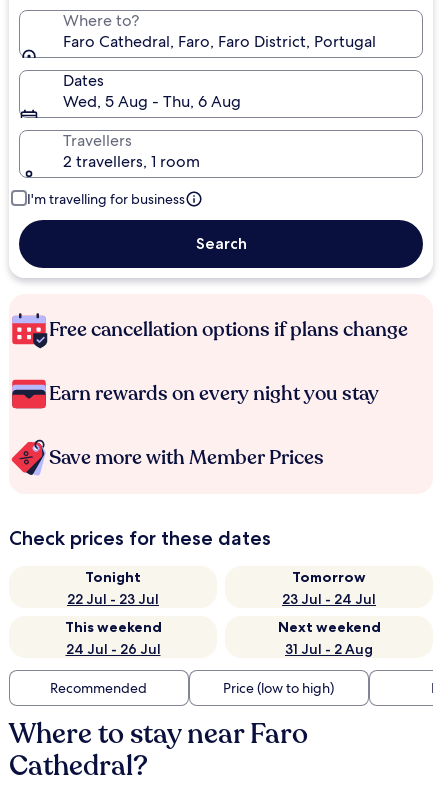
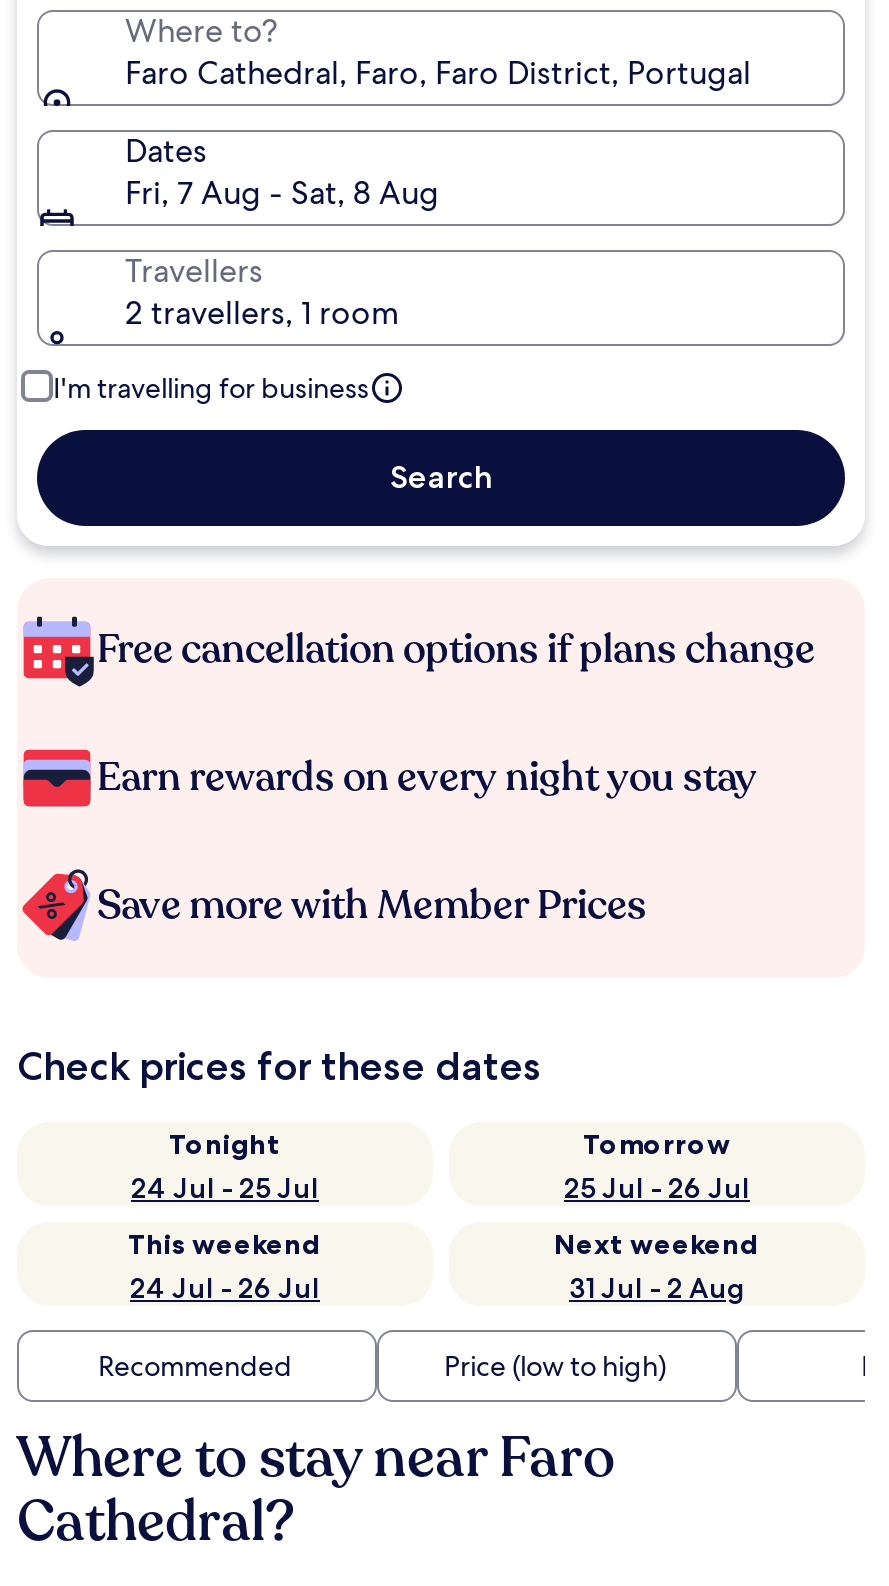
[63,91,241,112] Wed, 5 Aug - Thu, 6 Aug -> [125,172,439,214] Fri, 7 Aug - Sat, 8 Aug
[67,590,159,608] 22 Jul - 23 Jul -> [131,1170,319,1206] 24 Jul - 25 Jul
[282,590,376,608] 23 Jul - 24 Jul -> [564,1170,750,1206] 25 Jul - 26 Jul

